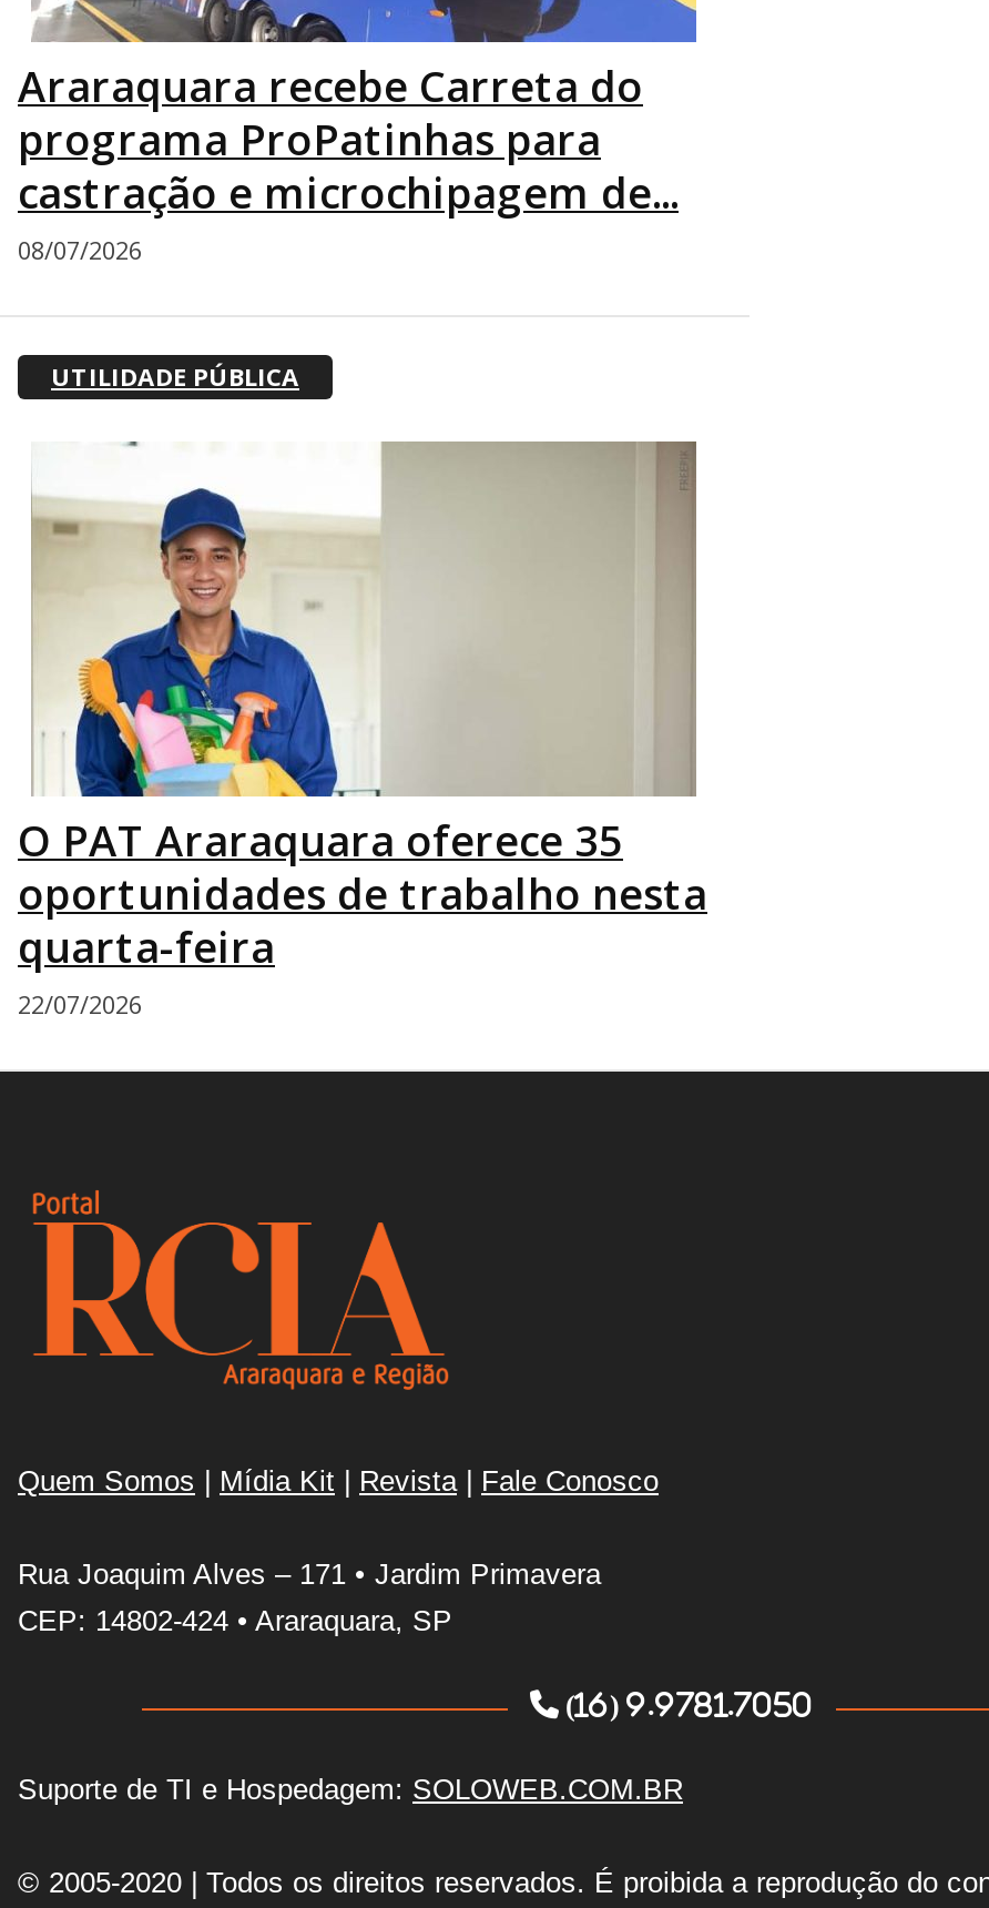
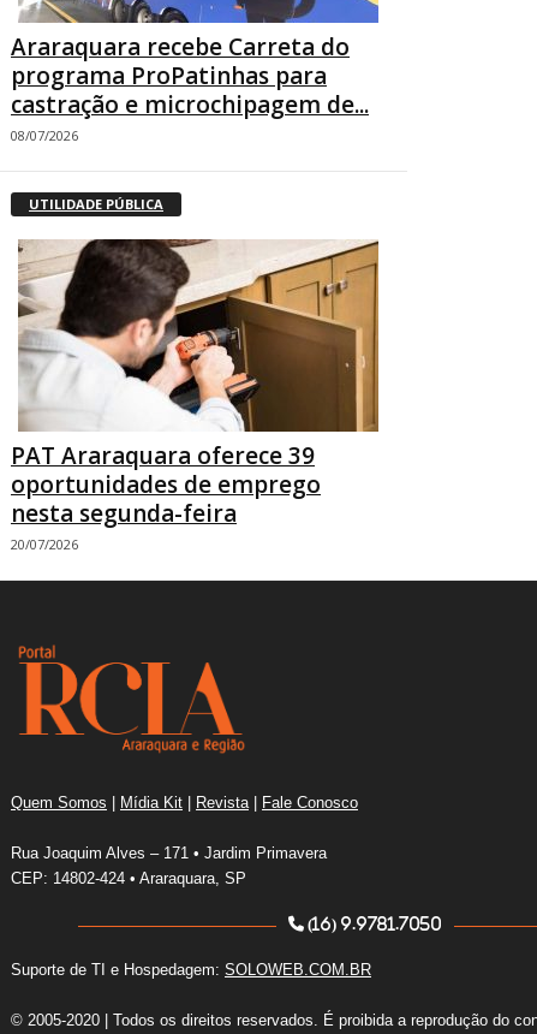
[18,442,707,1020] [image] | O PAT Araraquara oferece 35 | oportunidades de trabalho nesta | quarta-feira | 22/07/2026 -> [11,238,378,553] [image] | PAT Araraquara oferece 39 | oportunidades de emprego | nesta segunda-feira | 20/07/2026

